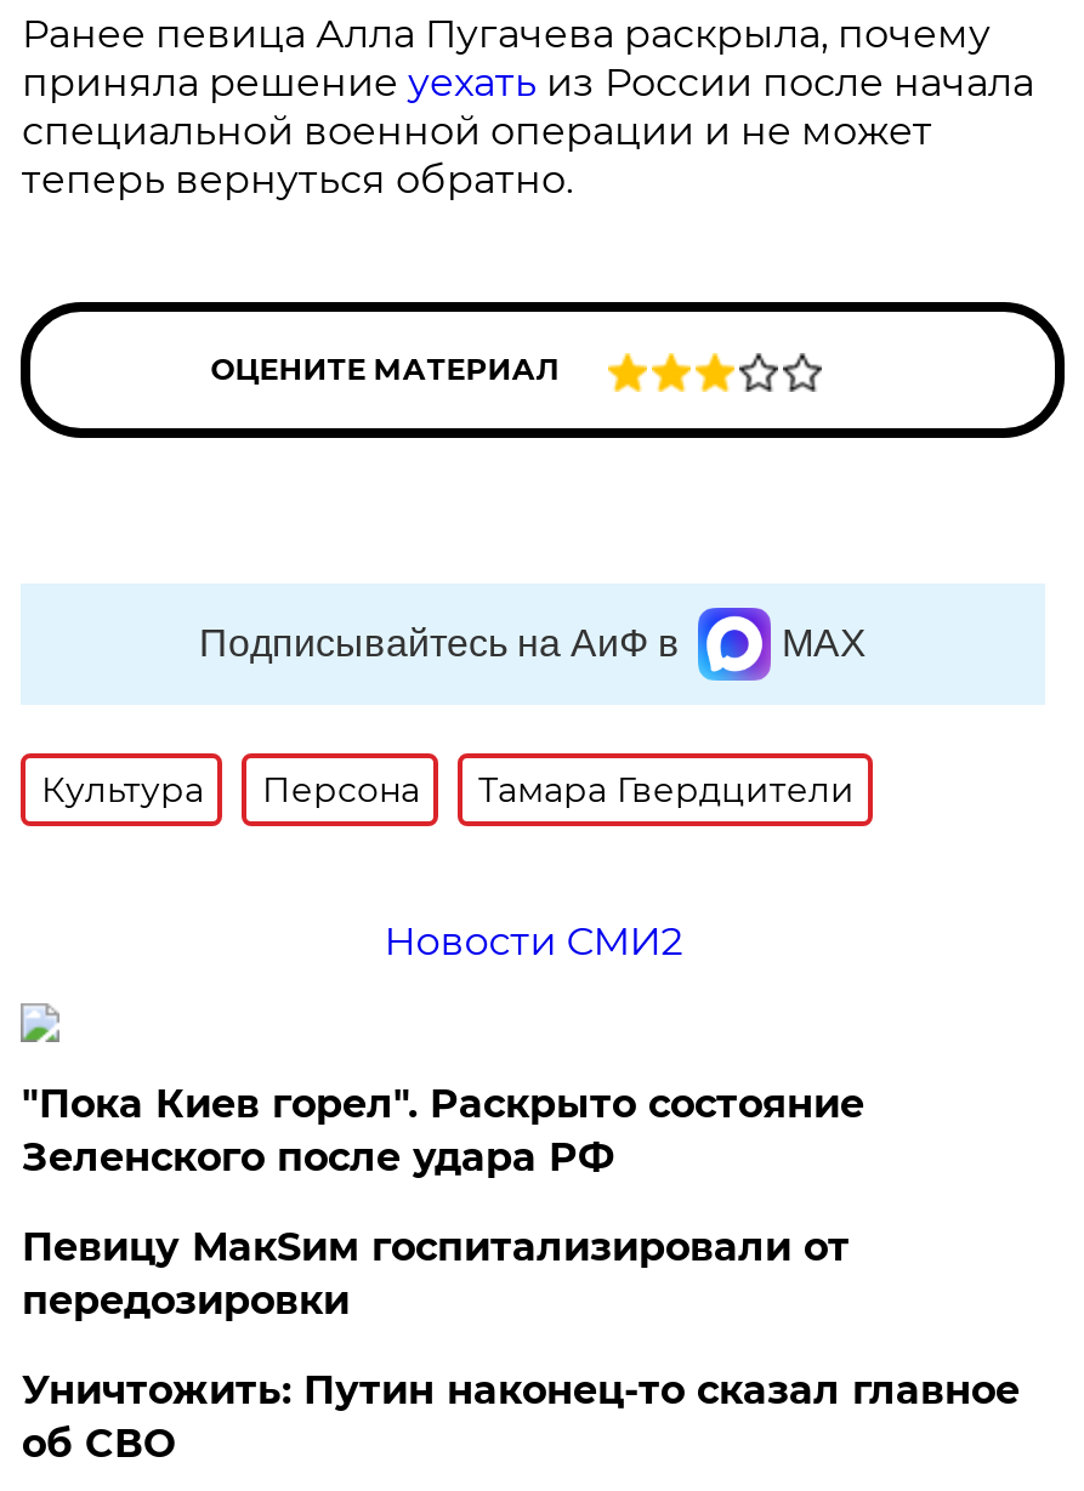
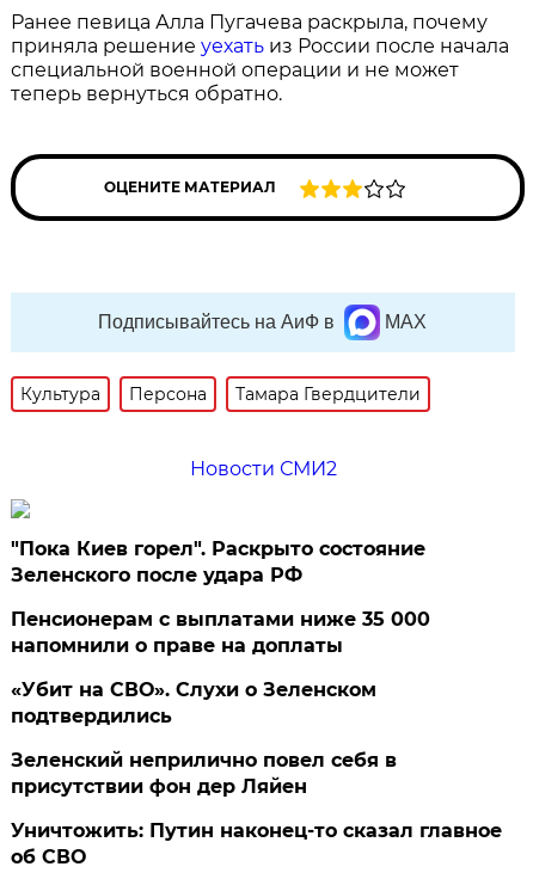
[22,1224,849,1324] Певицу МакSим госпитализировали от | передозировки -> [11,608,431,798] Пенсионерам с выплатами ниже 35 000 | напомнили о праве на доплаты | «Убит на СВО». Слухи о Зеленском | подтвердились | Зеленский неприлично повел cебя в | присутствии фон дер Ляйен

